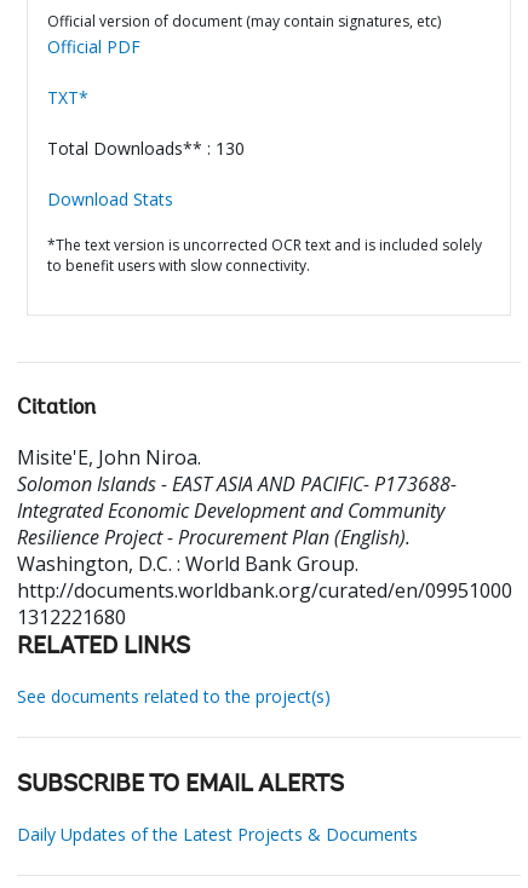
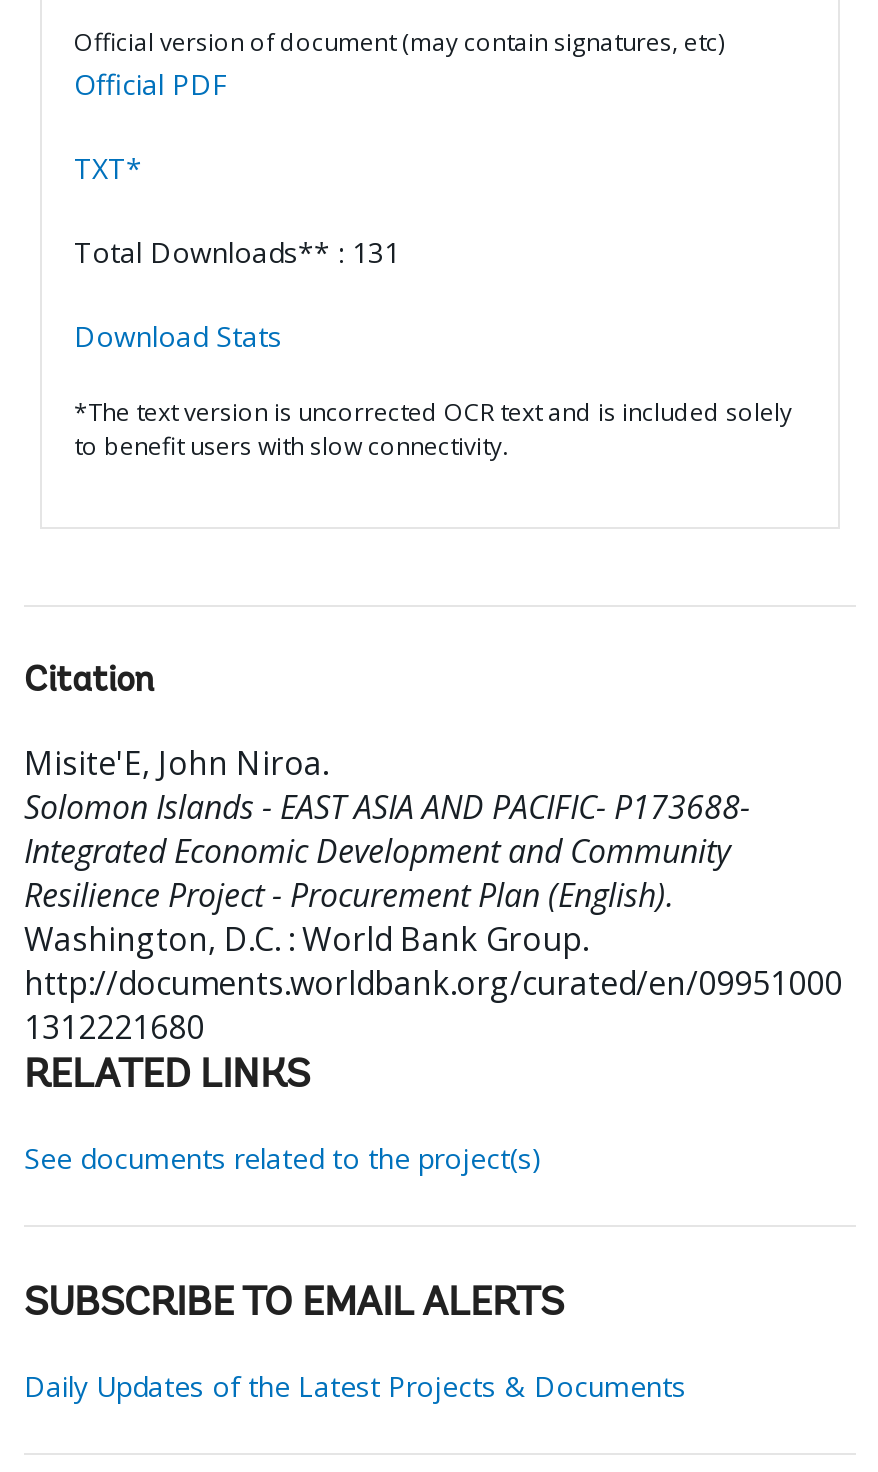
[47,137,245,160] Total Downloads** : 130 -> [74,233,400,271] Total Downloads** : 131

